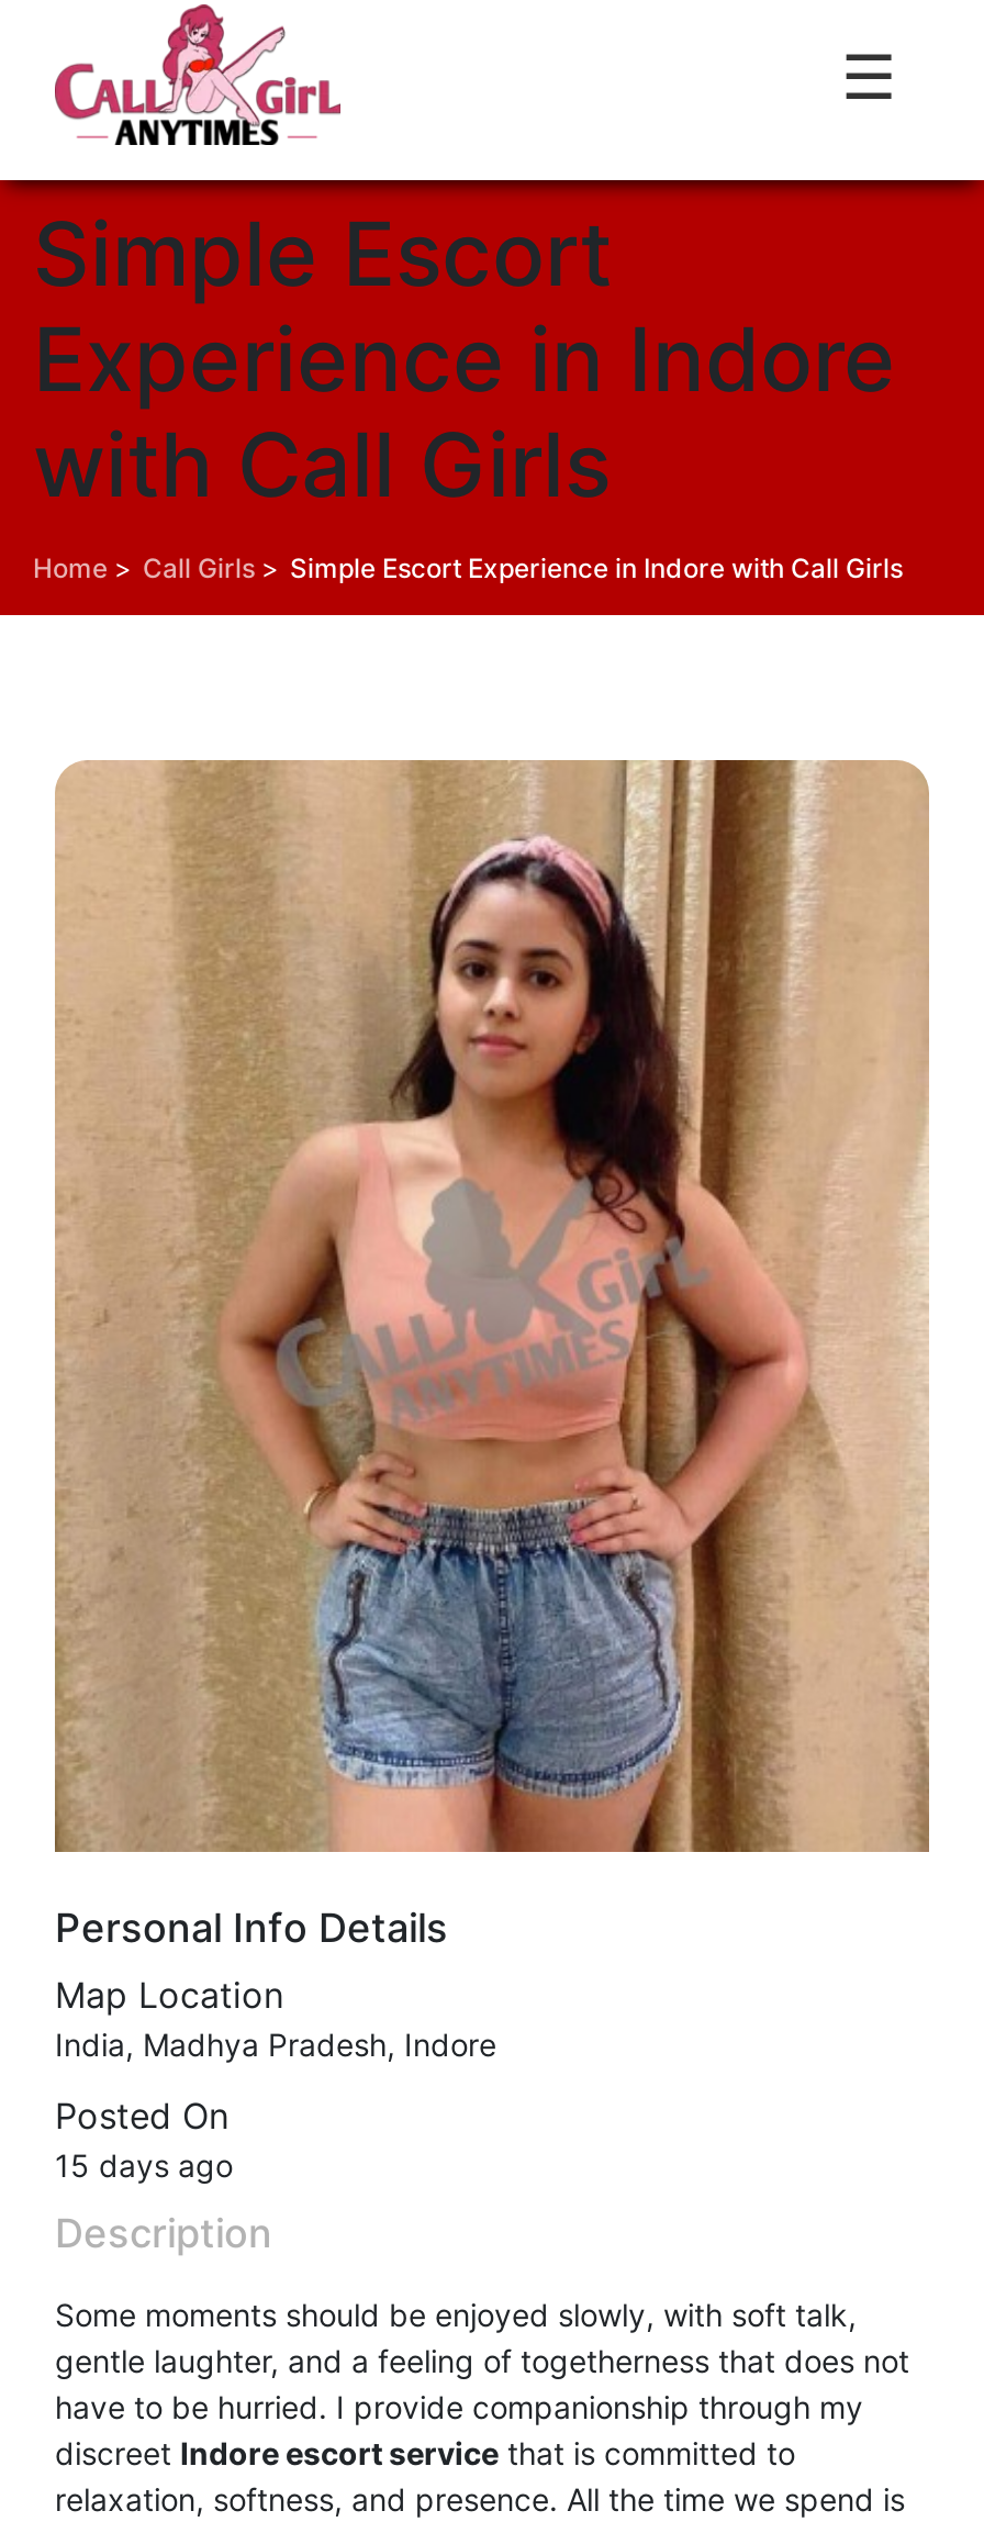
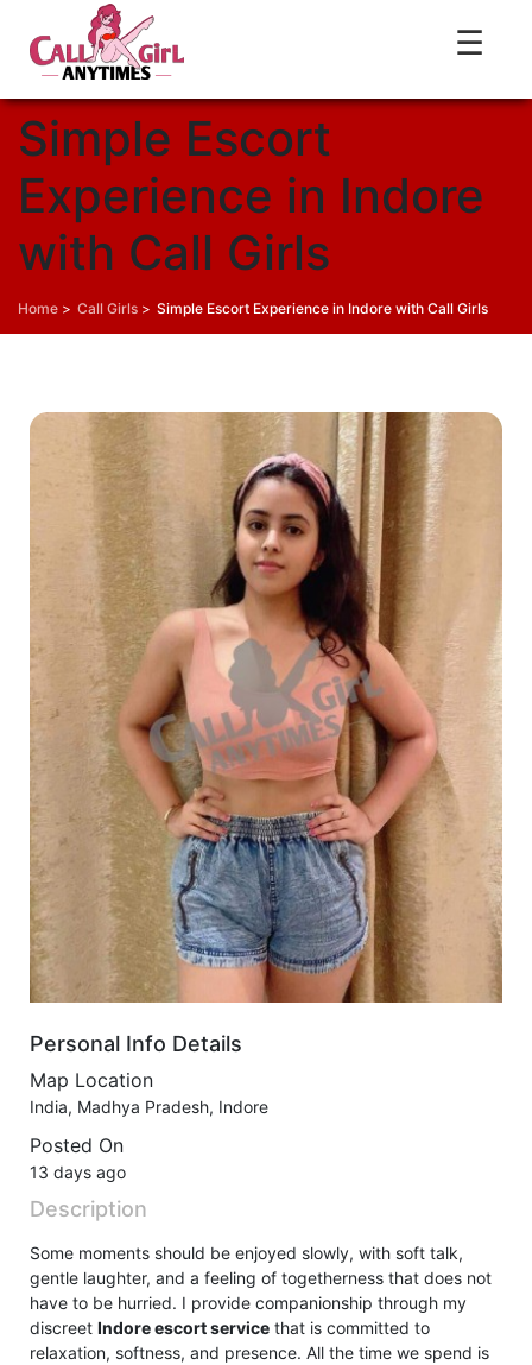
[55,2146,233,2184] 15 days ago -> [30,1162,126,1182] 13 days ago

